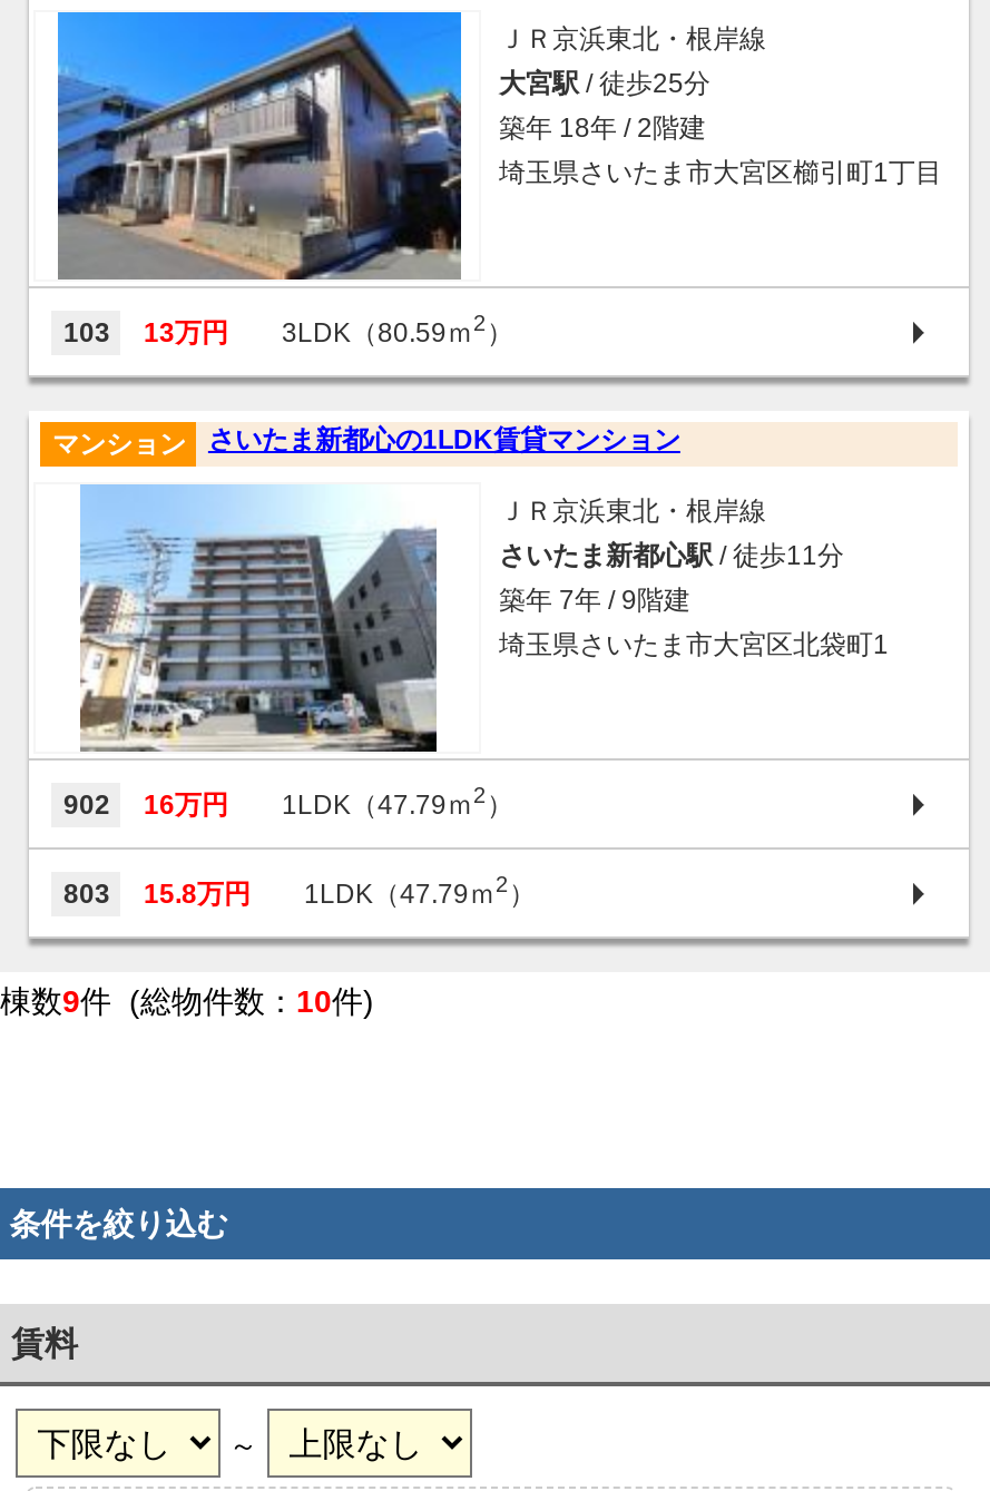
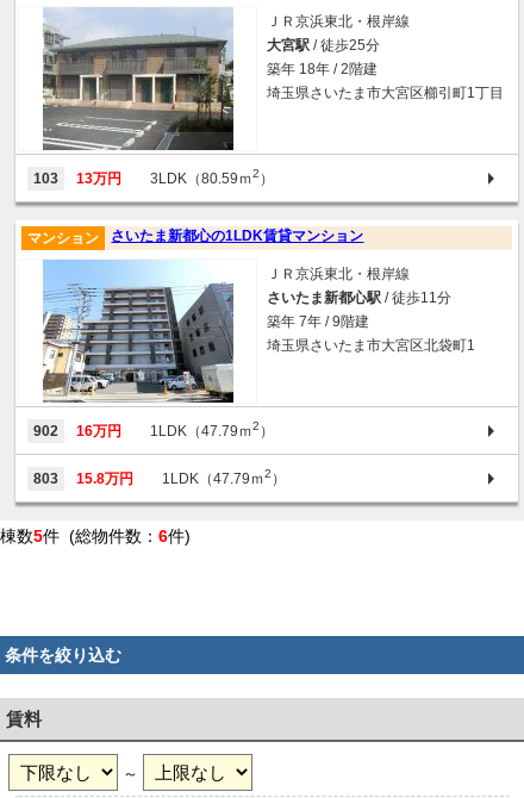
[56,10,463,282] [image] -> [31,7,247,151] [image]
[0,984,374,1019] 棟数9件 (総物件数：10件) -> [0,527,191,546] 棟数5件 (総物件数：6件)

